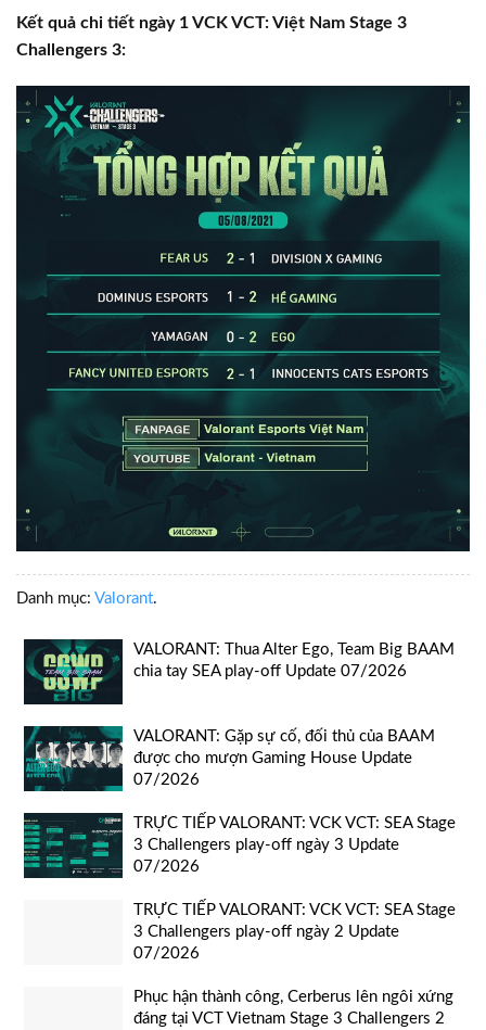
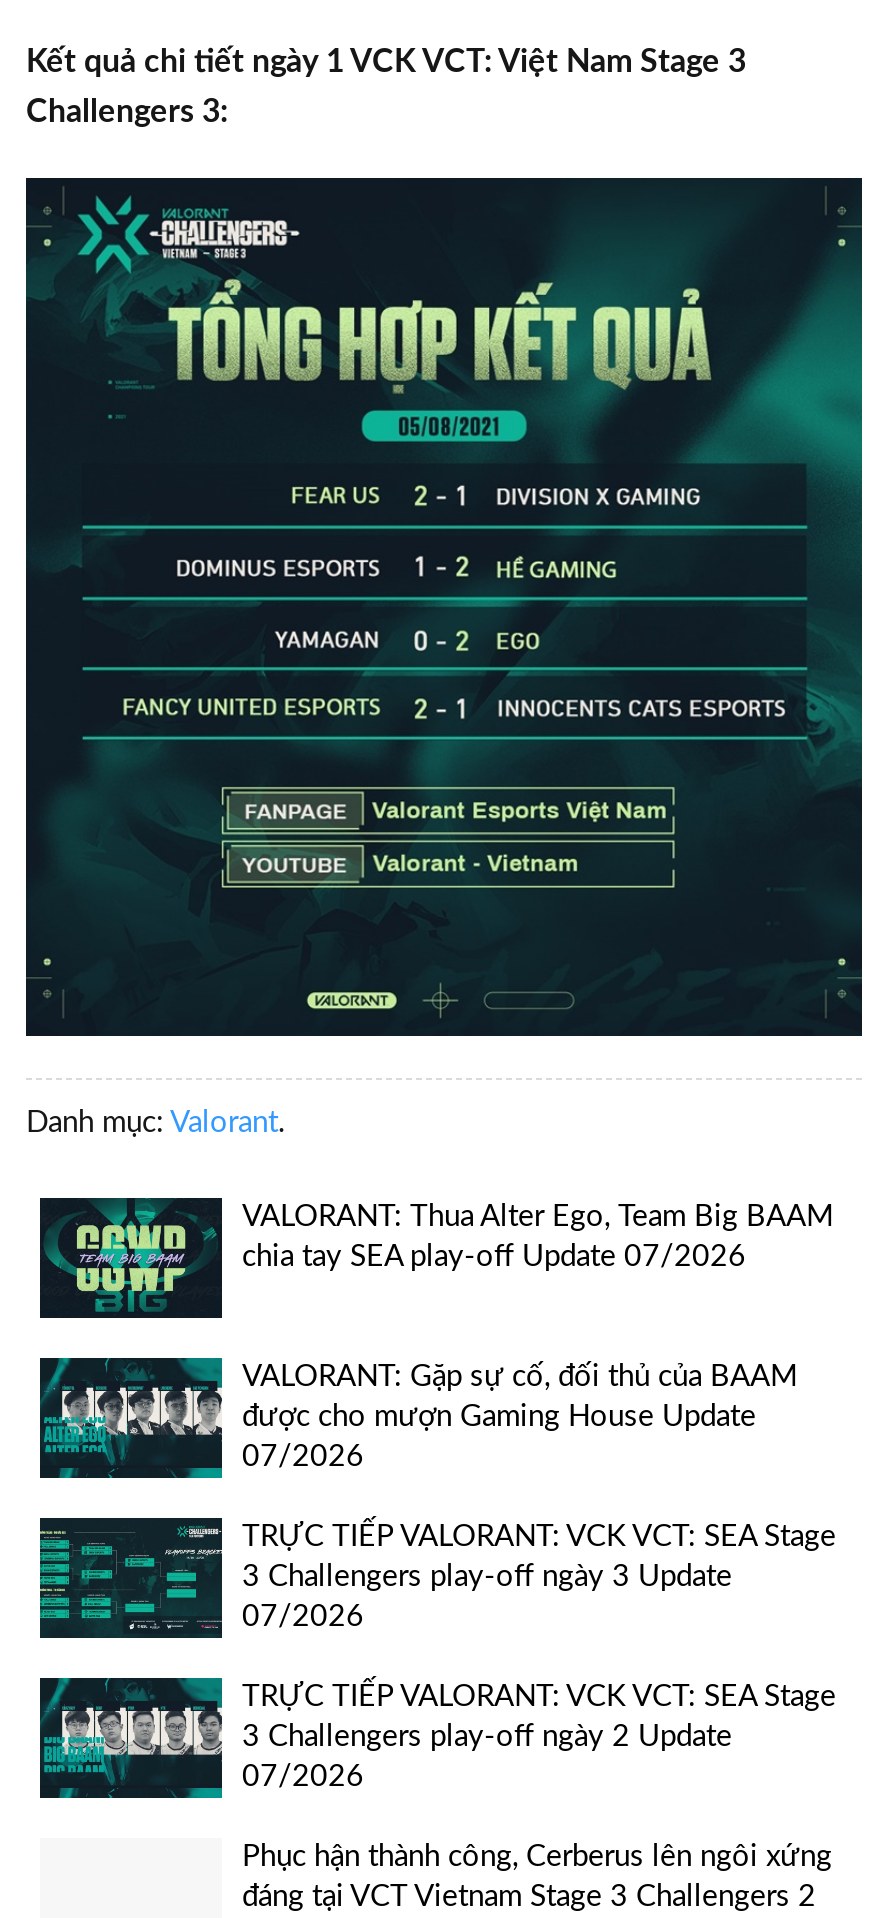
none -> [38,1676,224,1800] [image]

